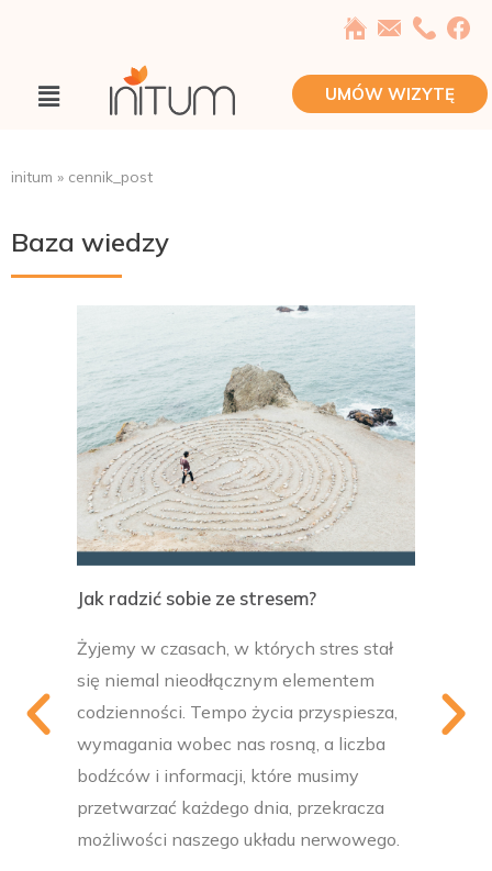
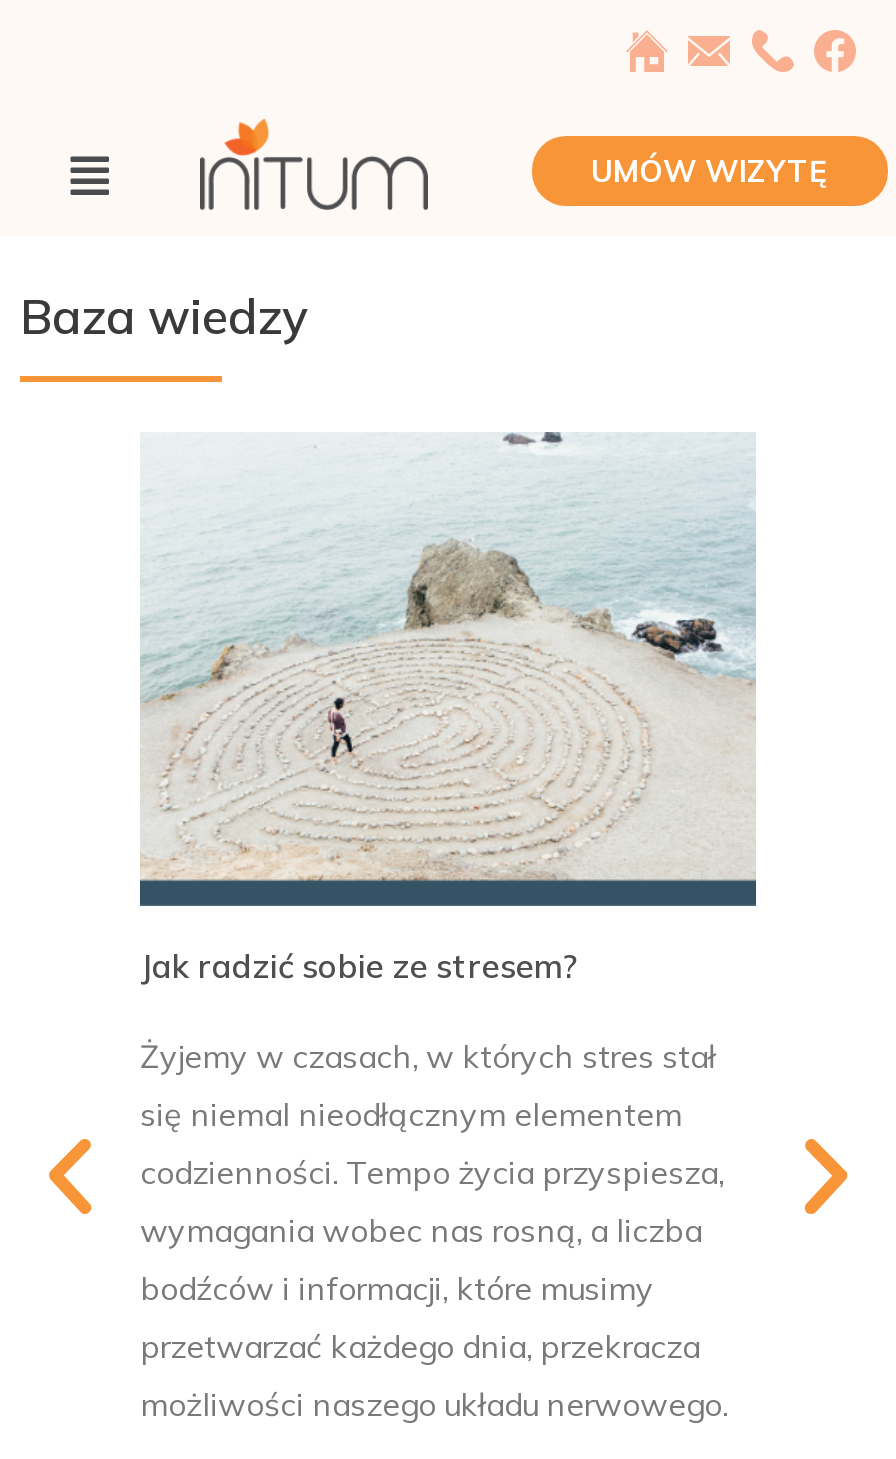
[11,167,153,186] initum» cennik_post -> none

